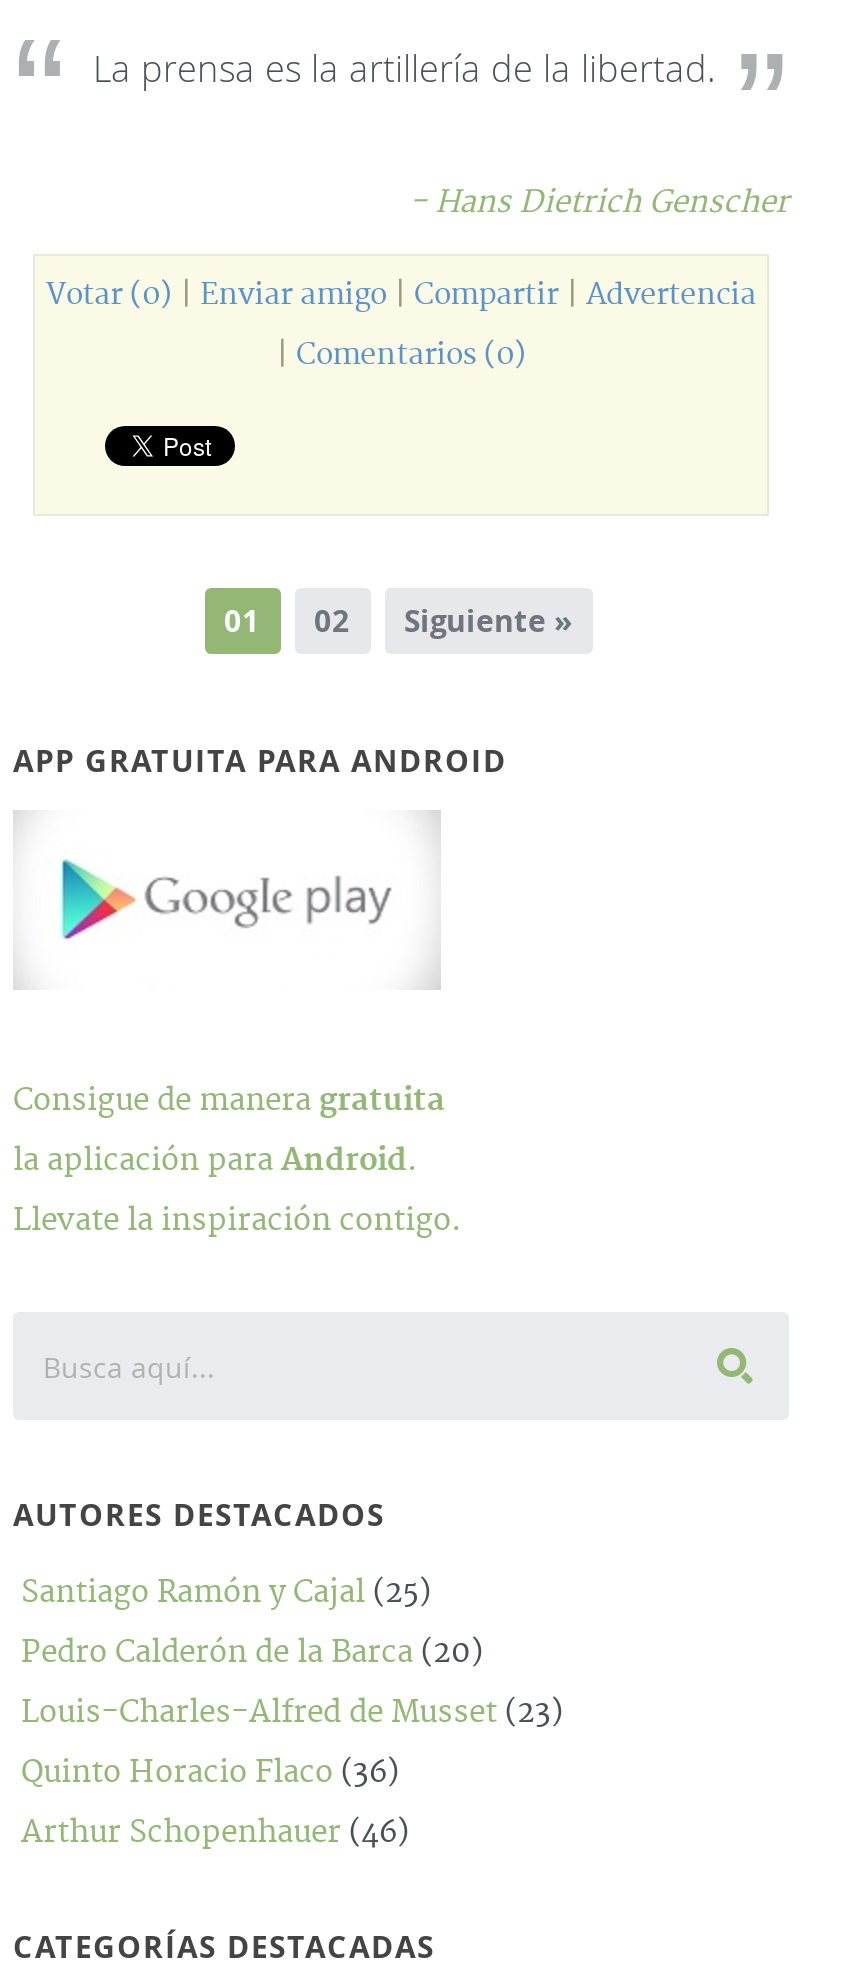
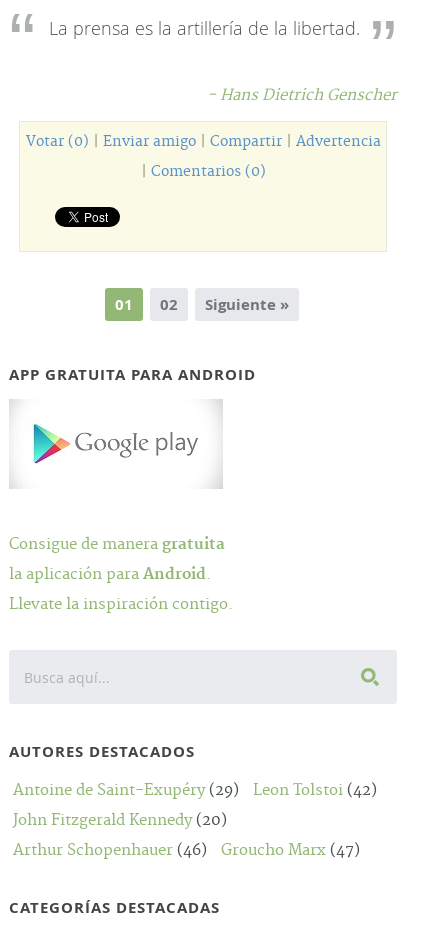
[21,1574,563,1792] Santiago Ramón y Cajal (25) | Pedro Calderón de la Barca (20) | Louis-Charles-Alfred de Musset (23) | Quinto Horacio Flaco (36) -> [13,781,377,830] Antoine de Saint-Exupéry (29) | Leon Tolstoi (42) | John Fitzgerald Kennedy (20)
none -> [221,841,360,860] Groucho Marx (47)

